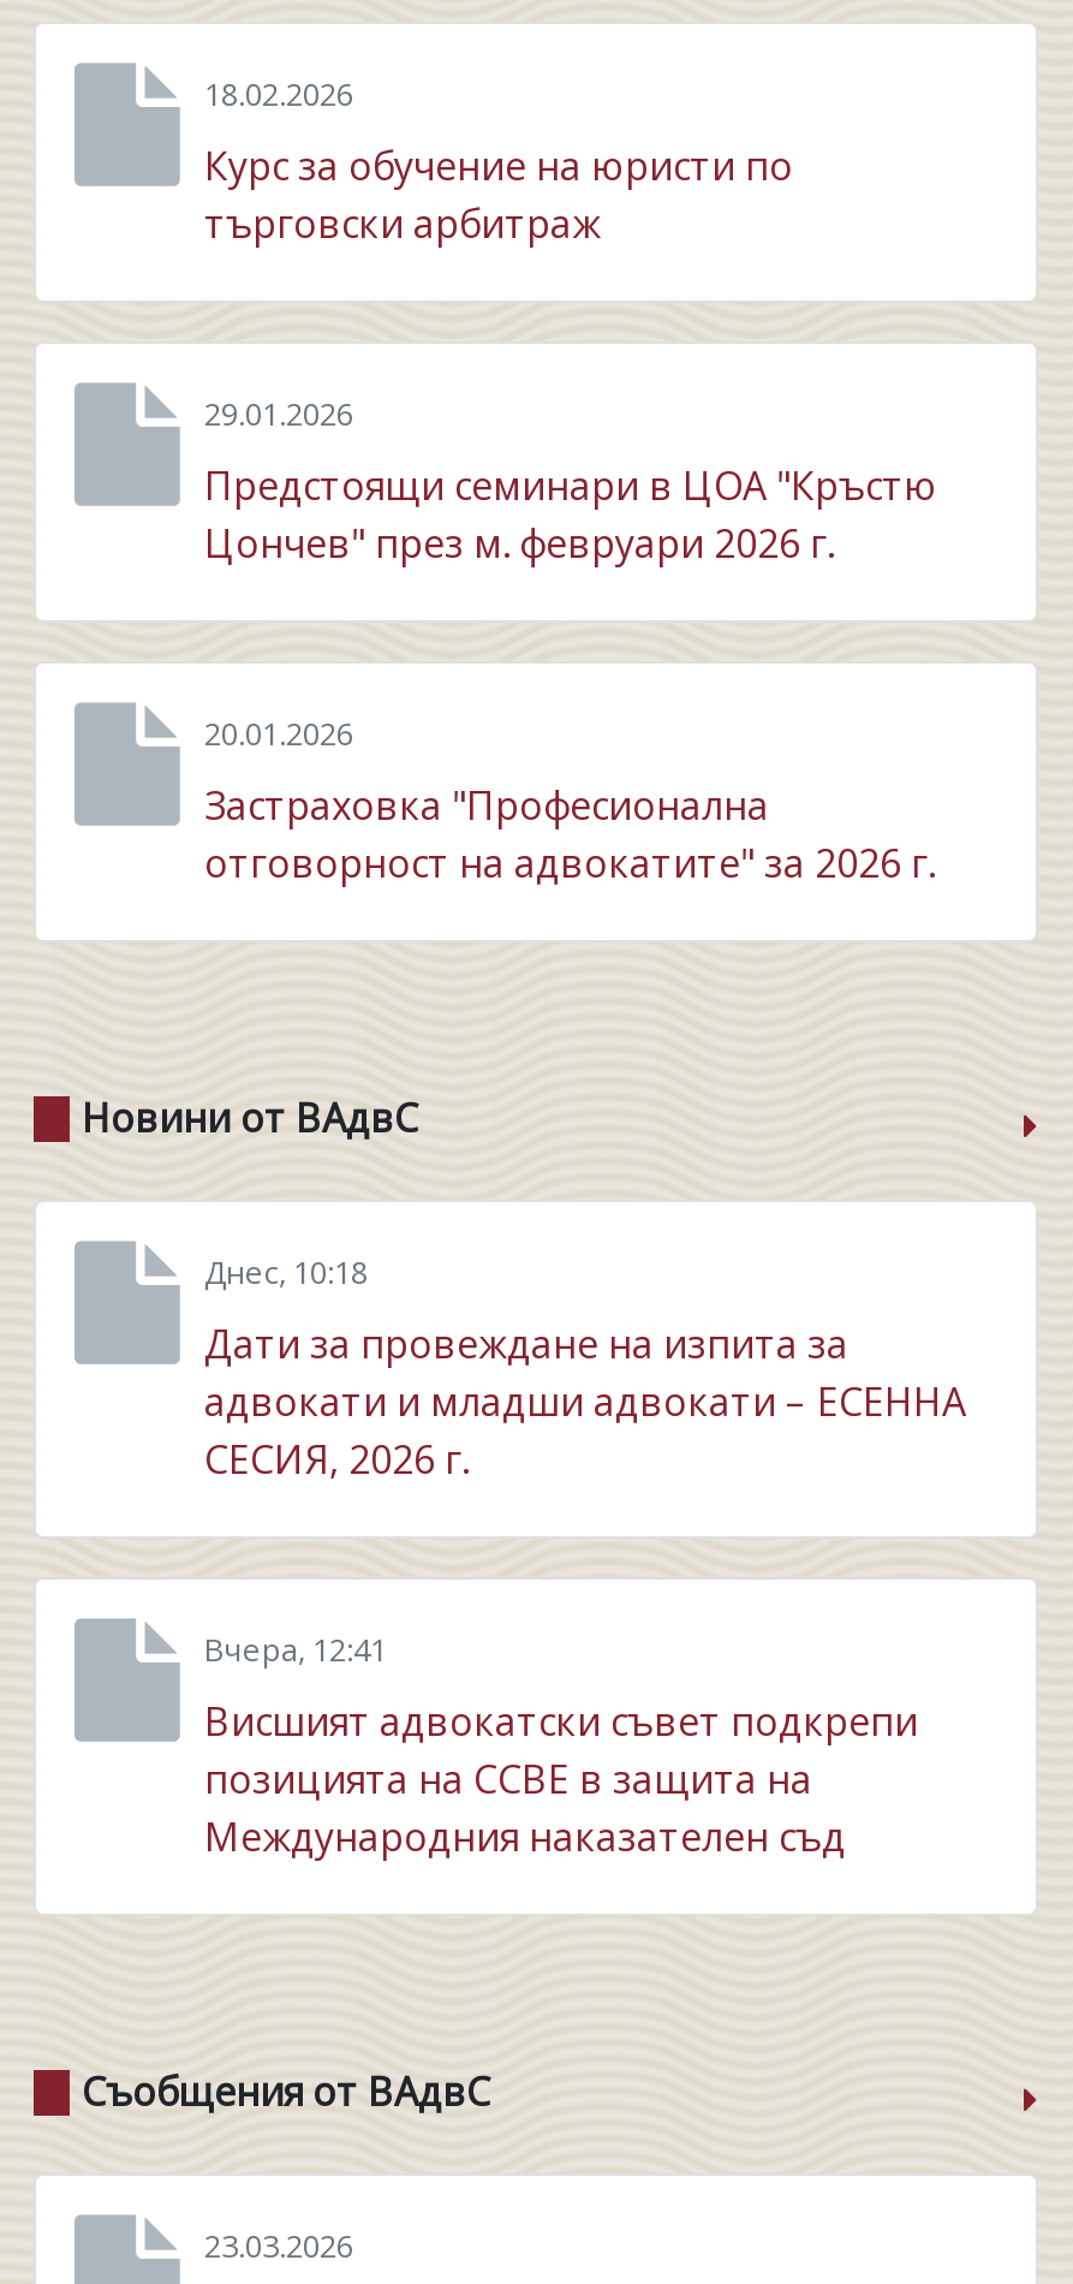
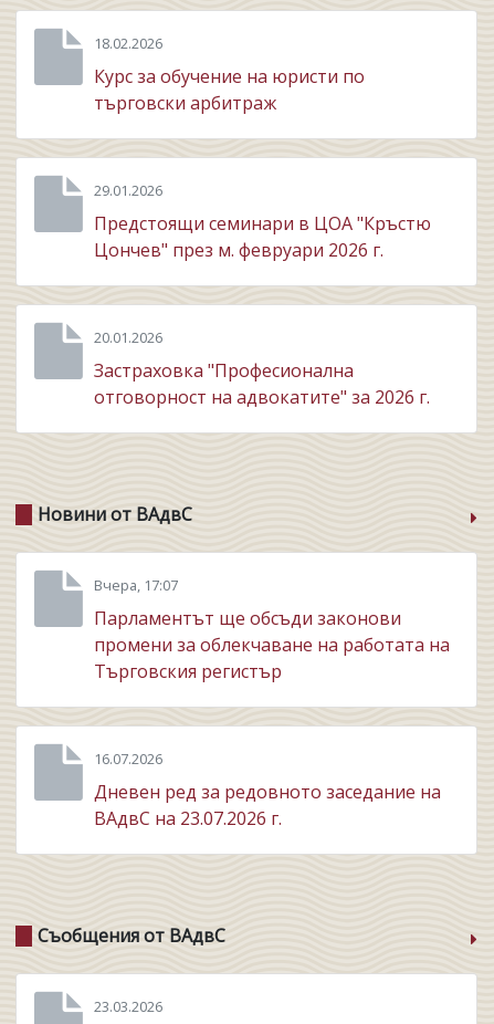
[204,1251,368,1294] Днес, 10:18 -> [94,575,178,595] Вчера, 17:07
[204,1318,966,1487] Дати за провеждане на изпита за | адвокати и младши адвокати – ЕСЕННА | СЕСИЯ, 2026 г. -> [94,606,450,684] Парламентът ще обсъди законови | промени за облекчаване на работата на | Търговския регистър
[204,1628,387,1672] Вчера, 12:41 -> [94,749,162,769] 16.07.2026
[204,1696,918,1864] Висшият адвокатски съвет подкрепи | позицията на CCBE в защита на | Международния наказателен съд -> [94,780,441,831] Дневен ред за редовното заседание на | ВАдвС на 23.07.2026 г.

